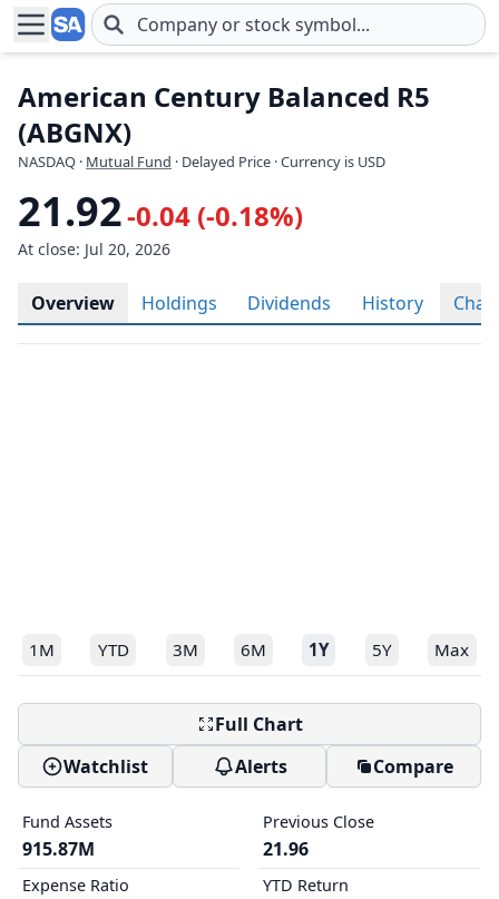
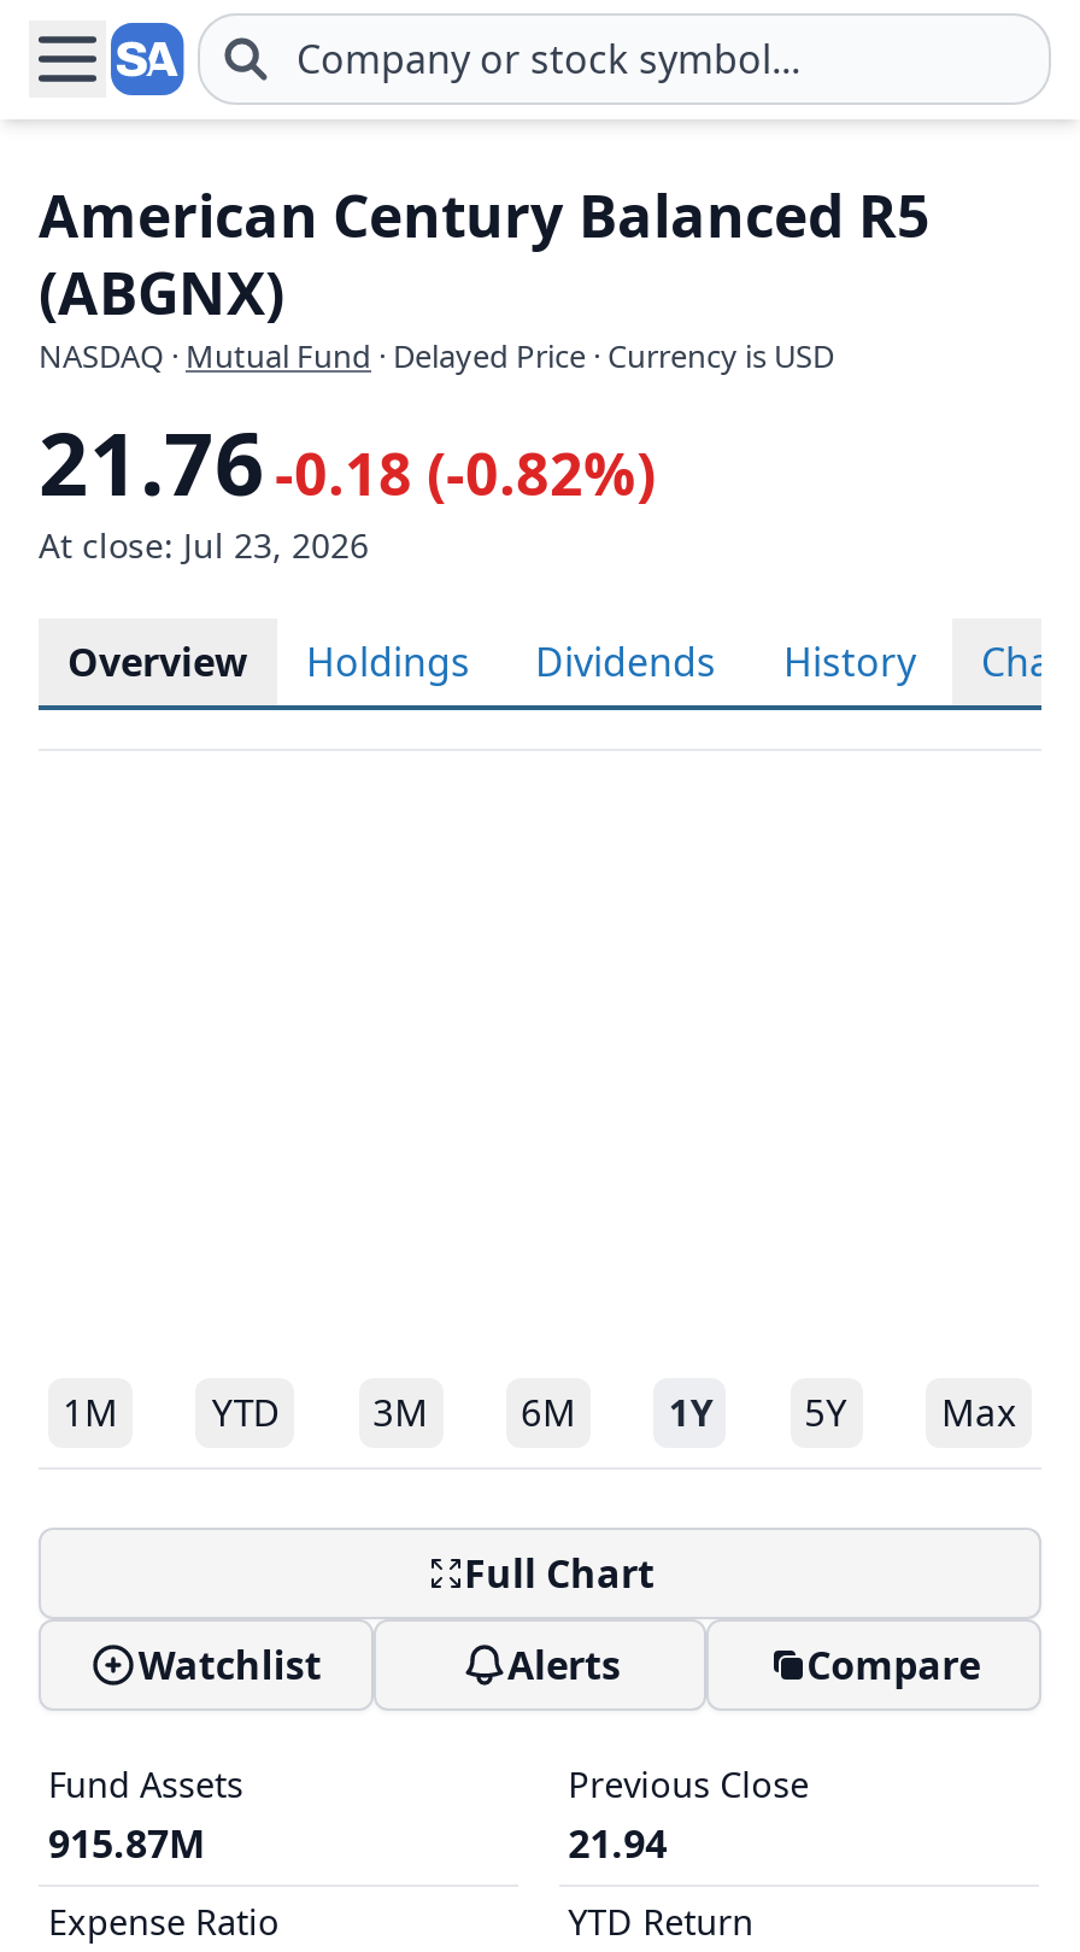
[18,184,303,238] 21.92 -0.04 (-0.18%) -> [39,404,656,522] 21.76 -0.18 (-0.82%)
[18,238,170,260] At close: Jul 20, 2026 -> [39,522,369,568] At close: Jul 23, 2026
[263,837,308,861] 21.96 -> [568,1817,667,1870] 21.94

